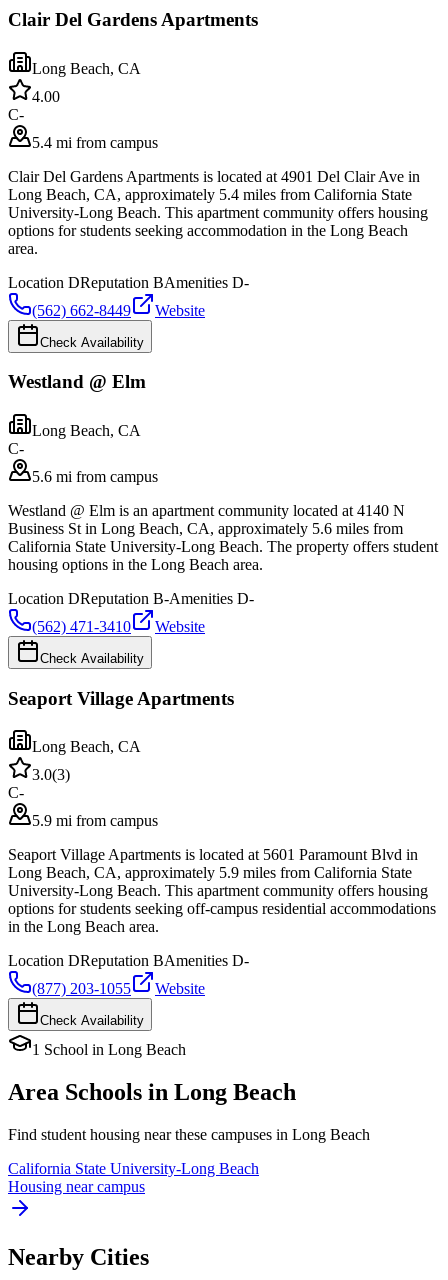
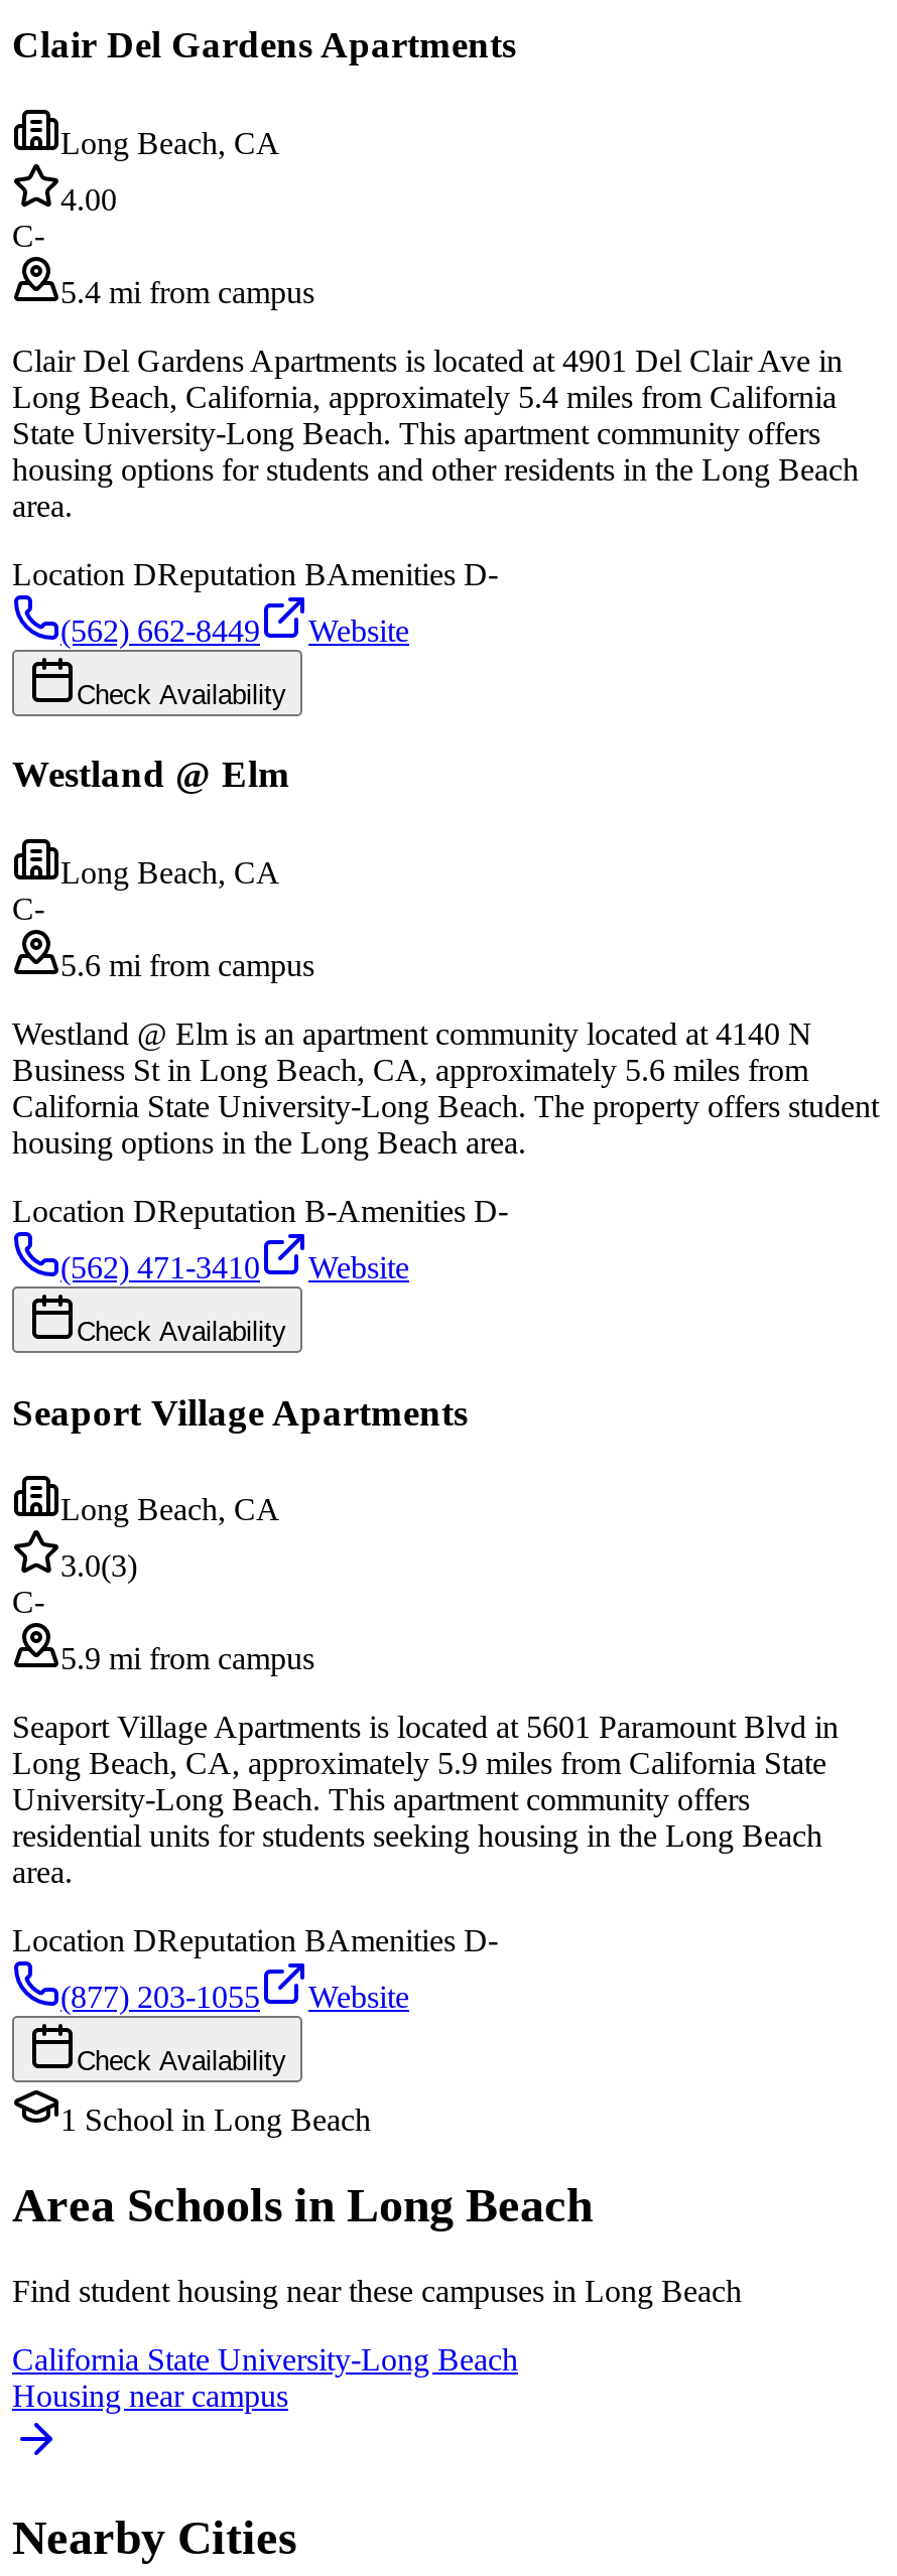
[8,186,428,239] Long Beach, CA, approximately 5.4 miles from California State | University-Long Beach. This apartment community offers housing | options for students seeking accommodation in the Long Beach -> [12,379,859,486] Long Beach, California, approximately 5.4 miles from California | State University-Long Beach. This apartment community offers | housing options for students and other residents in the Long Beach
[8,882,436,935] University-Long Beach. This apartment community offers housing | options for students seeking off-campus residential accommodations | in the Long Beach area. -> [12,1783,822,1890] University-Long Beach. This apartment community offers | residential units for students seeking housing in the Long Beach | area.

